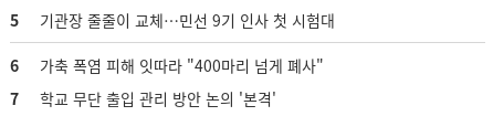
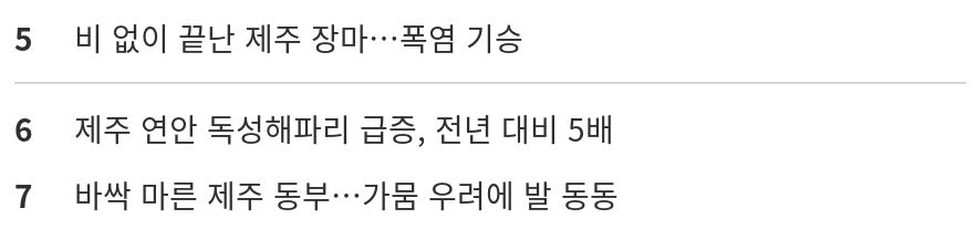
[40,9,335,31] 기관장 줄줄이 교체…민선 9기 인사 첫 시험대 -> [74,16,523,60] 비 없이 끝난 제주 장마…폭염 기승
[40,54,324,76] 가축 폭염 피해 잇따라 "400마리 넘게 폐사" -> [74,107,614,151] 제주 연안 독성해파리 급증, 전년 대비 5배
[40,87,276,109] 학교 무단 출입 관리 방안 논의 '본격' -> [74,173,619,217] 바싹 마른 제주 동부…가뭄 우려에 발 동동

